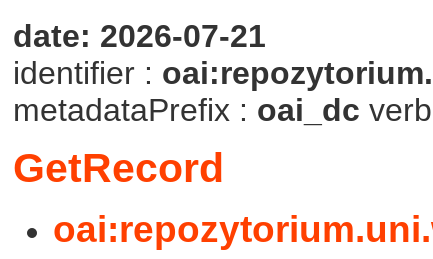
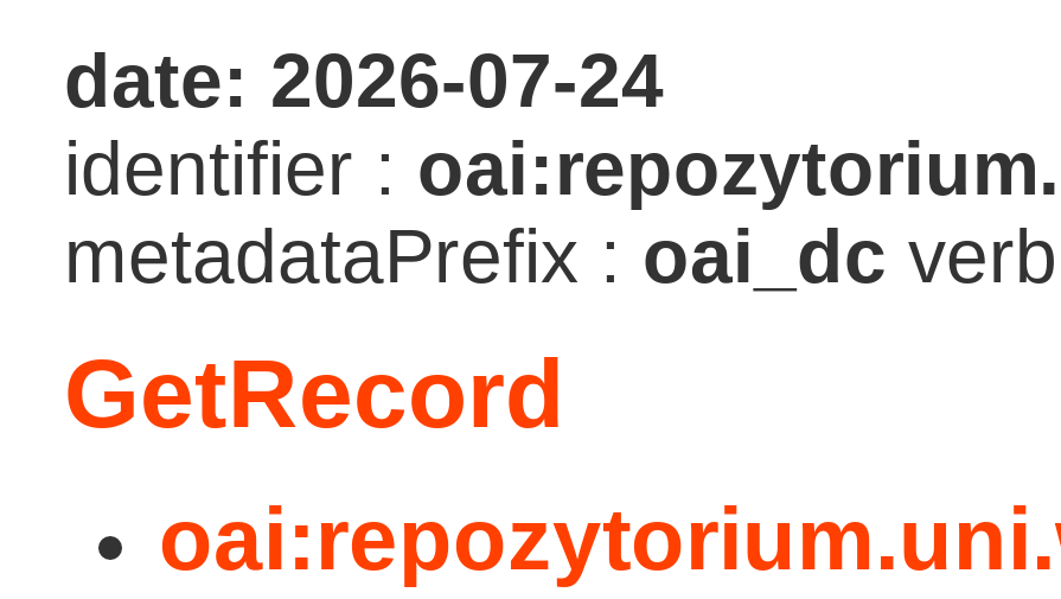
[12,17,265,53] date: 2026-07-21 -> [64,37,664,122] date: 2026-07-24

